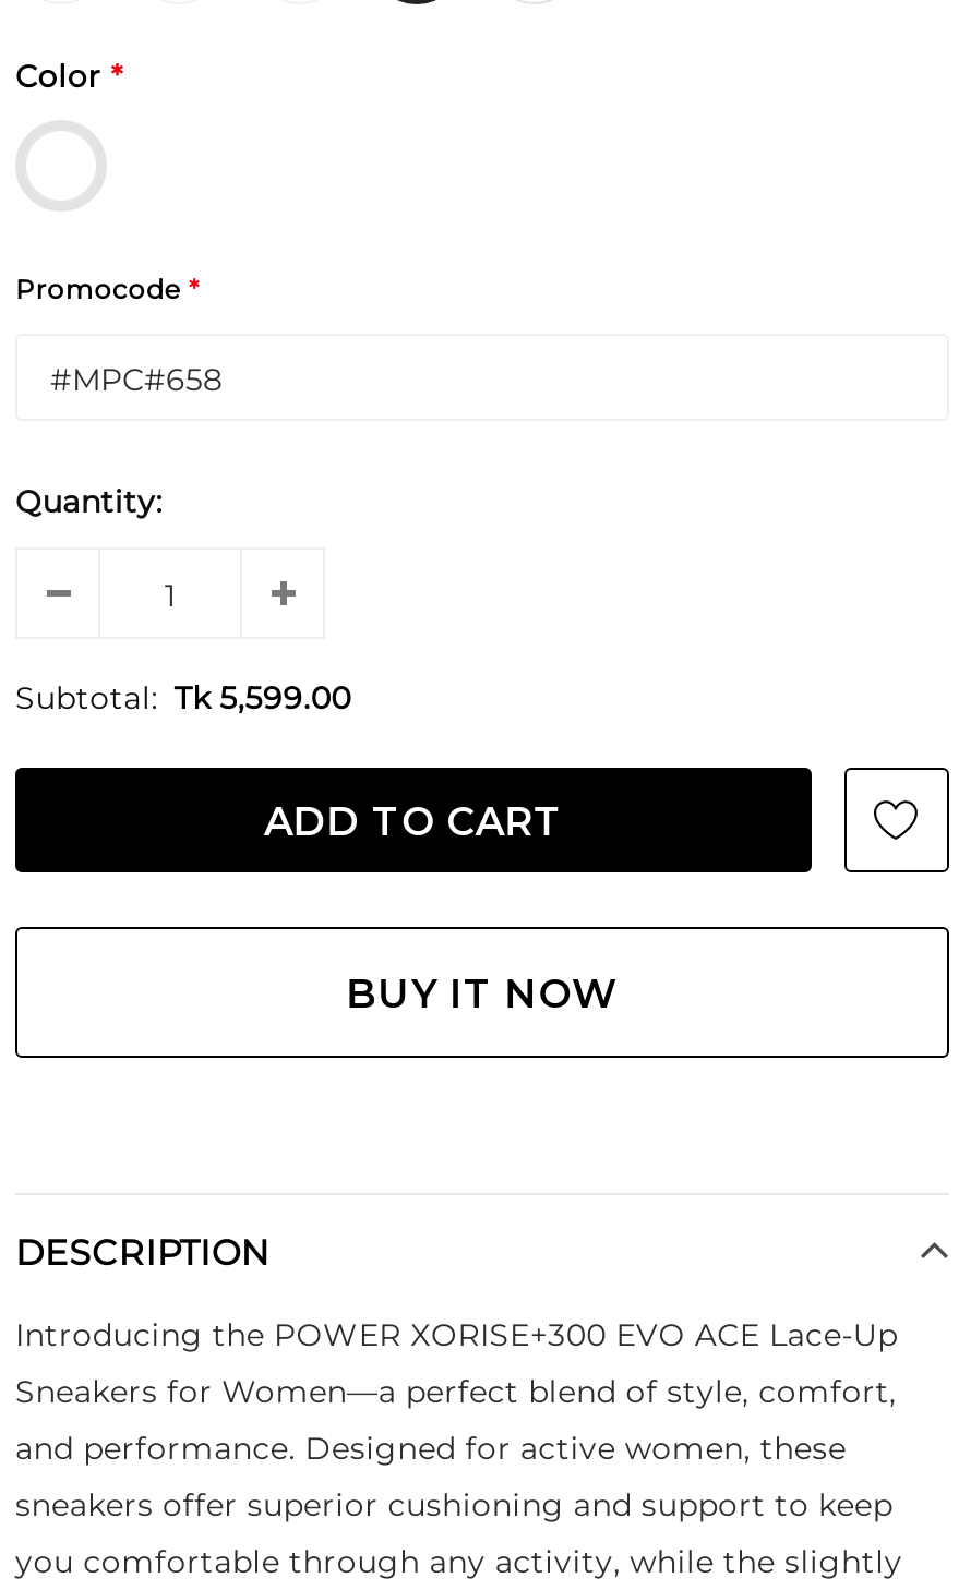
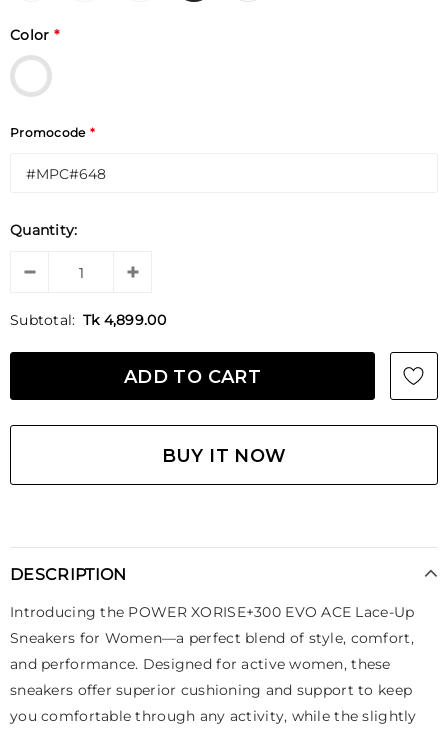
[15,678,351,718] Subtotal: Tk 5,599.00 -> [10,311,166,329] Subtotal: Tk 4,899.00

